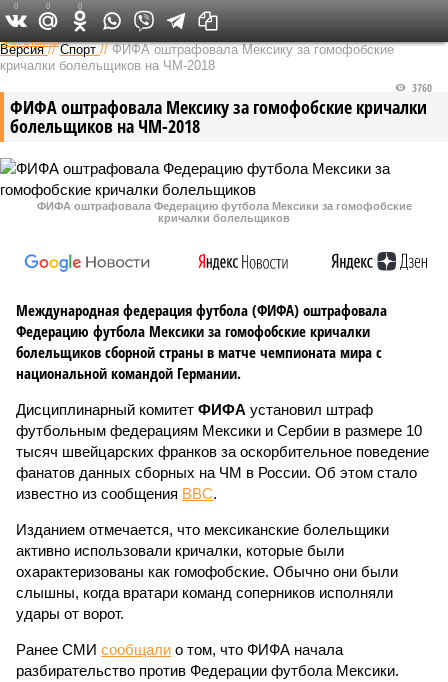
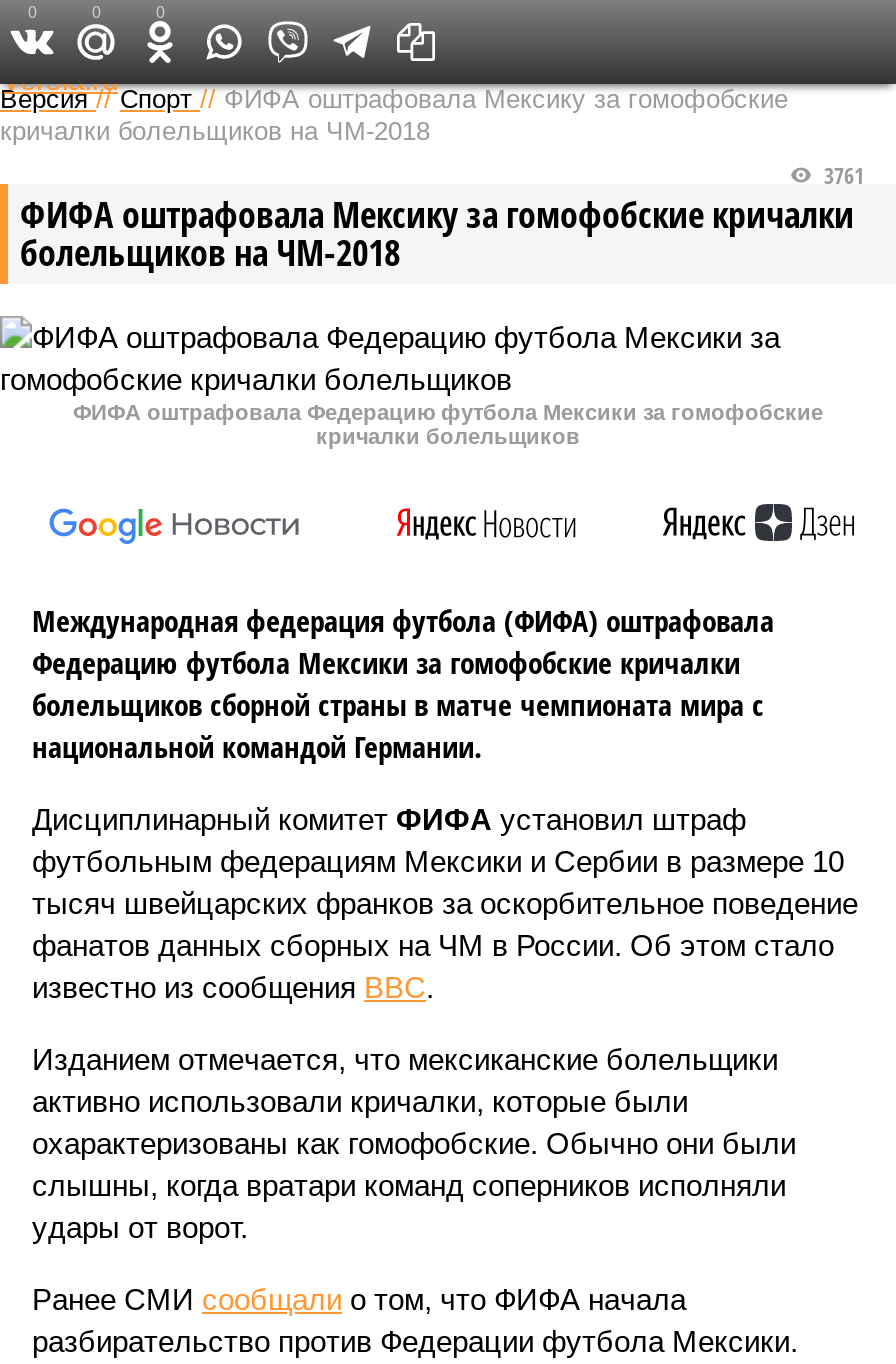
[409,80,432,95] 3760 -> [818,160,864,190] 3761

